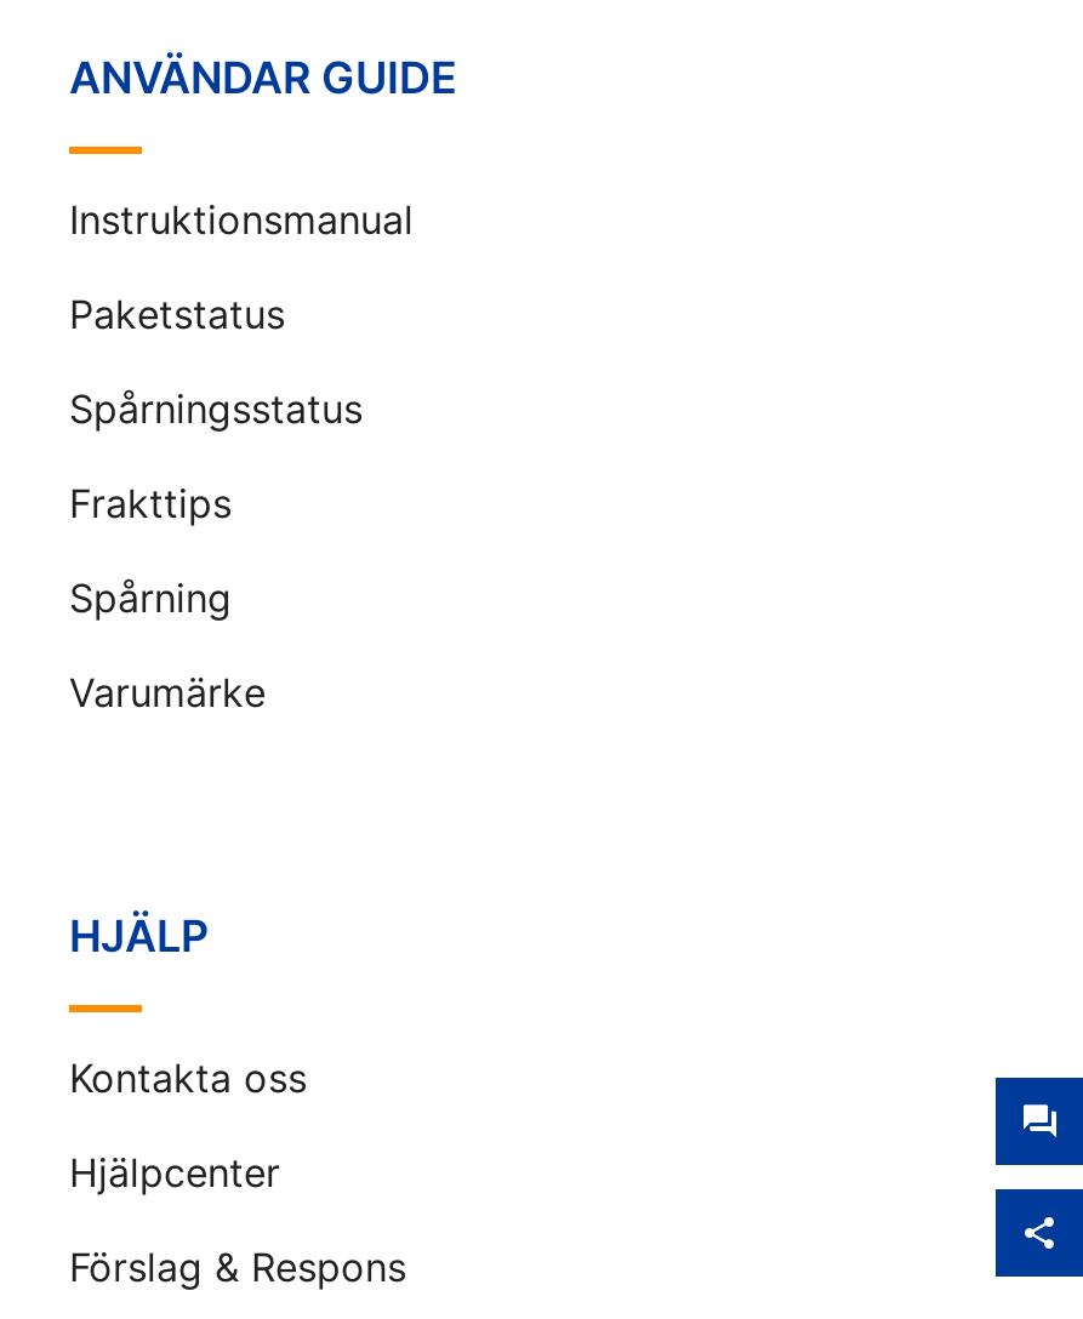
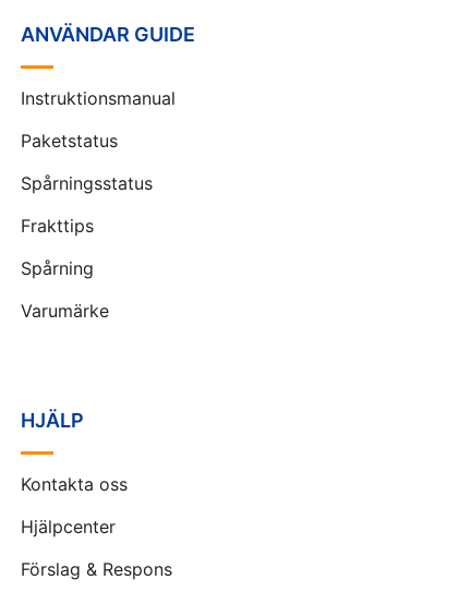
[993,1075,1076,1167] [image] -> none
[993,1187,1076,1279] [image] -> none

